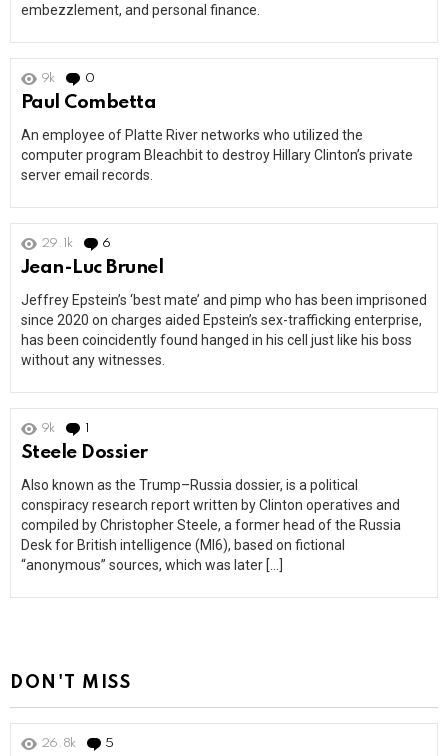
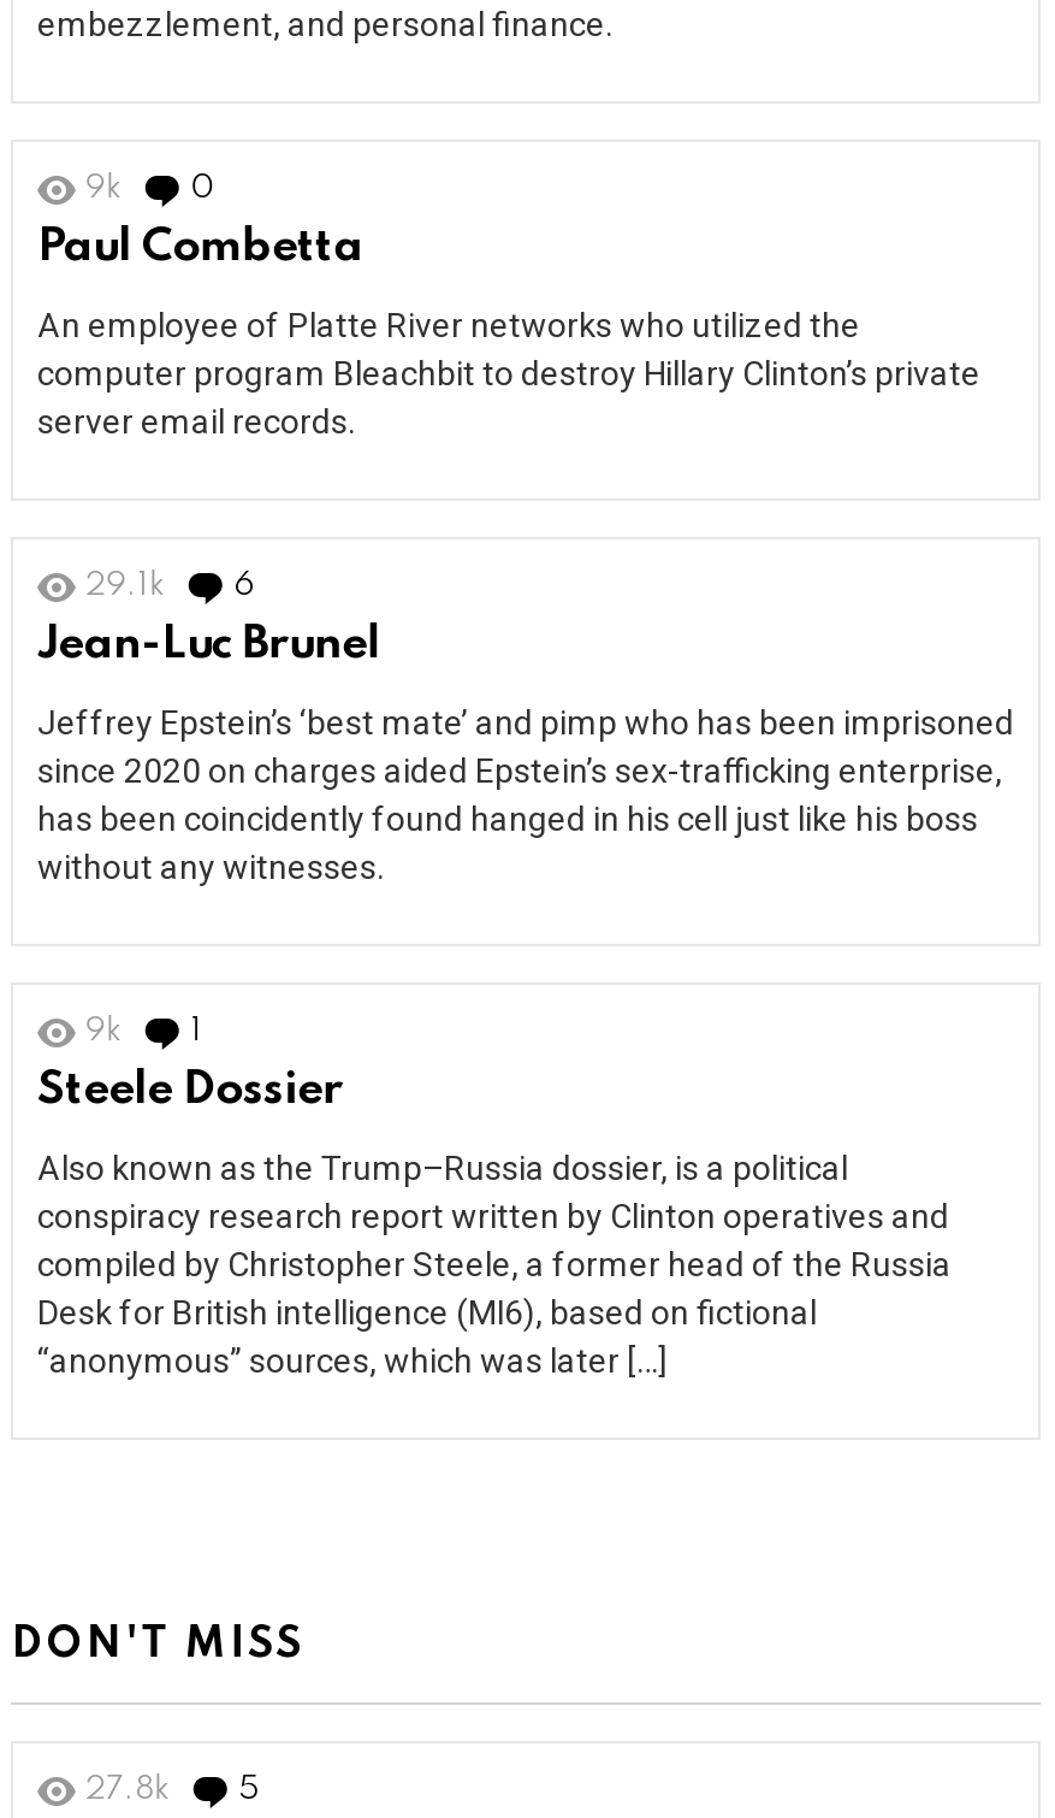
[41,737,76,750] 26.8k -> [84,1776,167,1807] 27.8k

